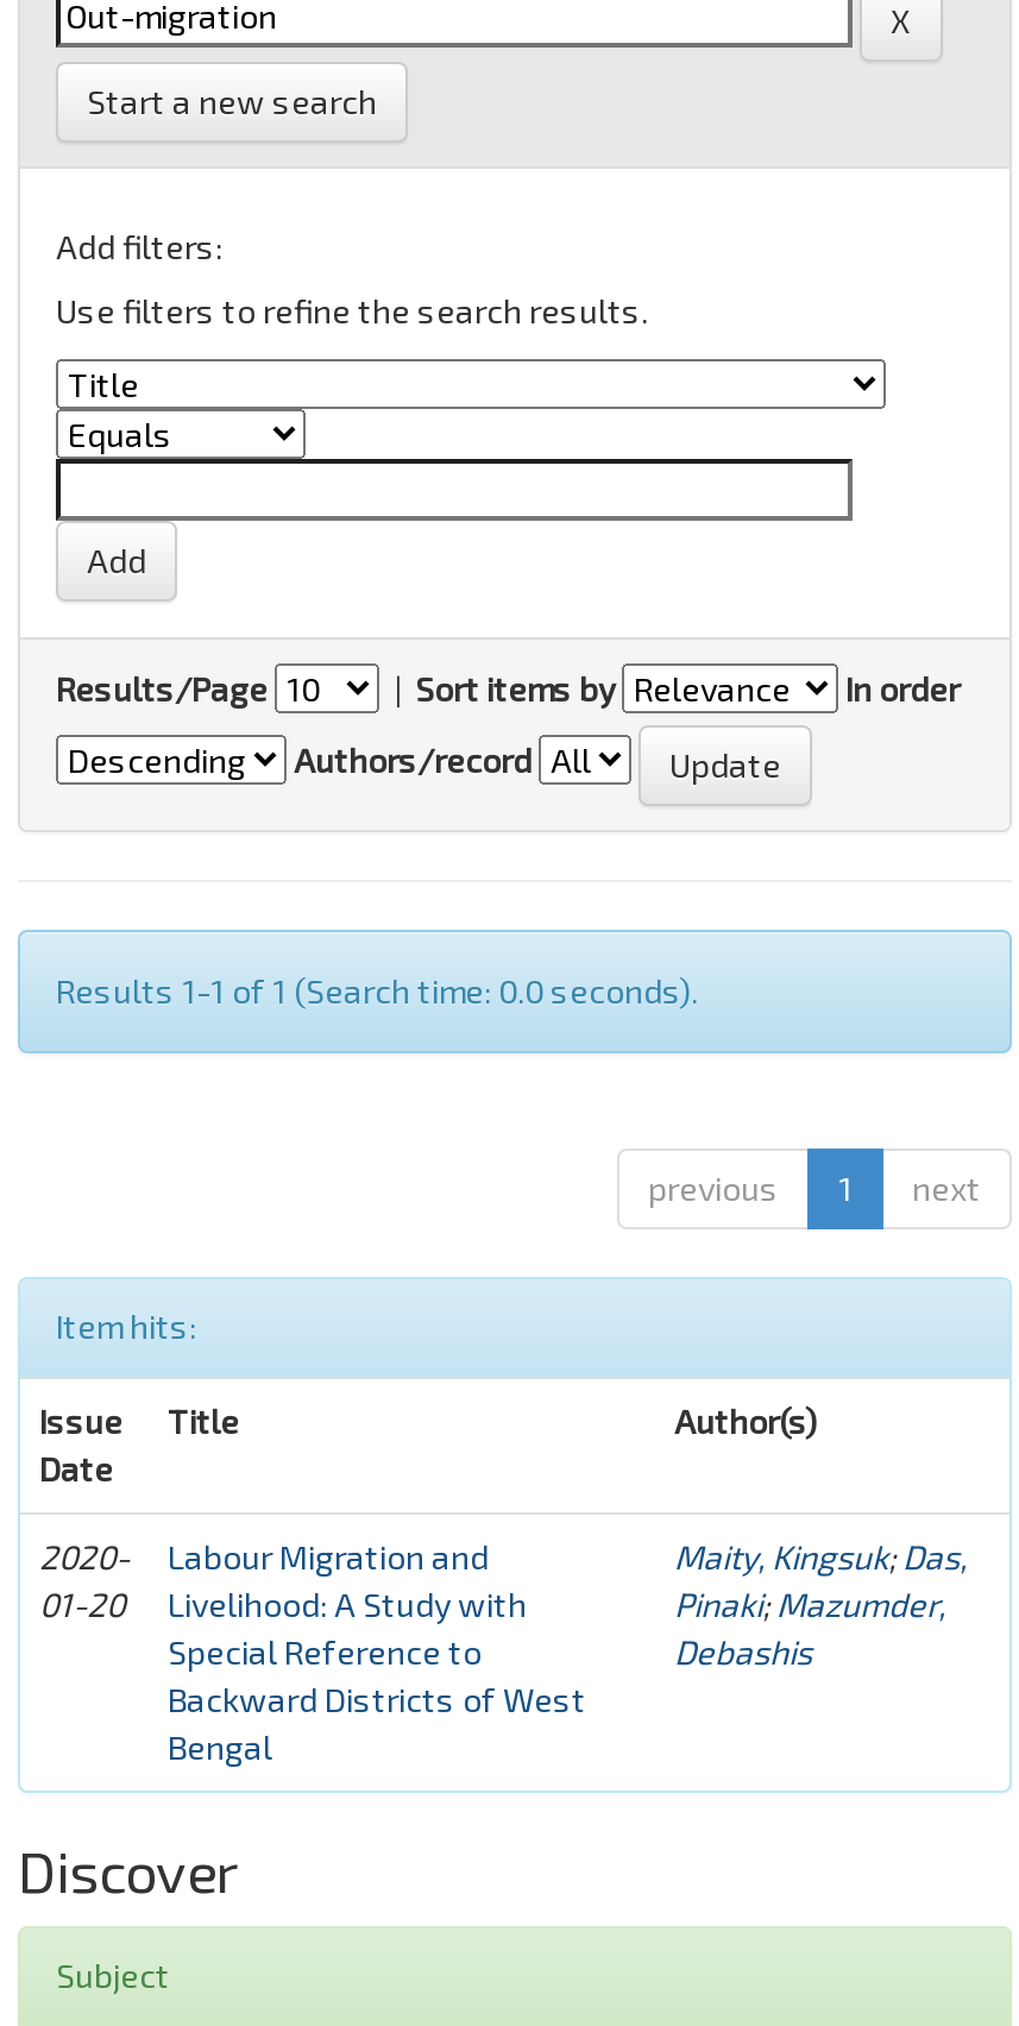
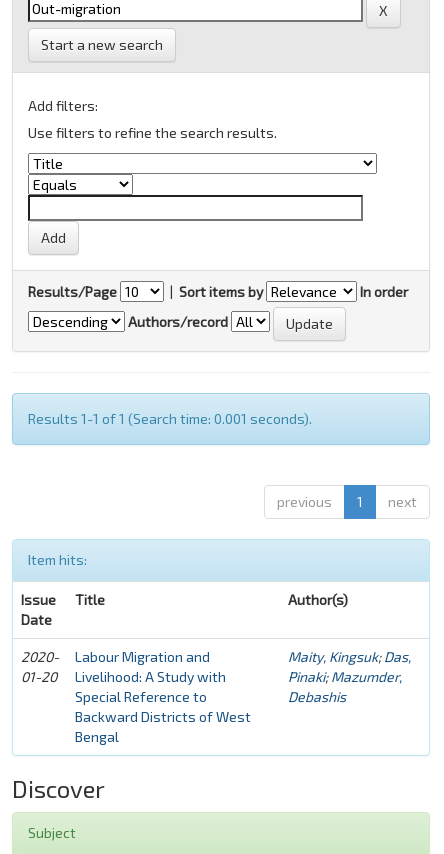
[56,970,698,1011] Results 1-1 of 1 (Search time: 0.0 seconds). -> [28,410,312,427] Results 1-1 of 1 (Search time: 0.001 seconds).

